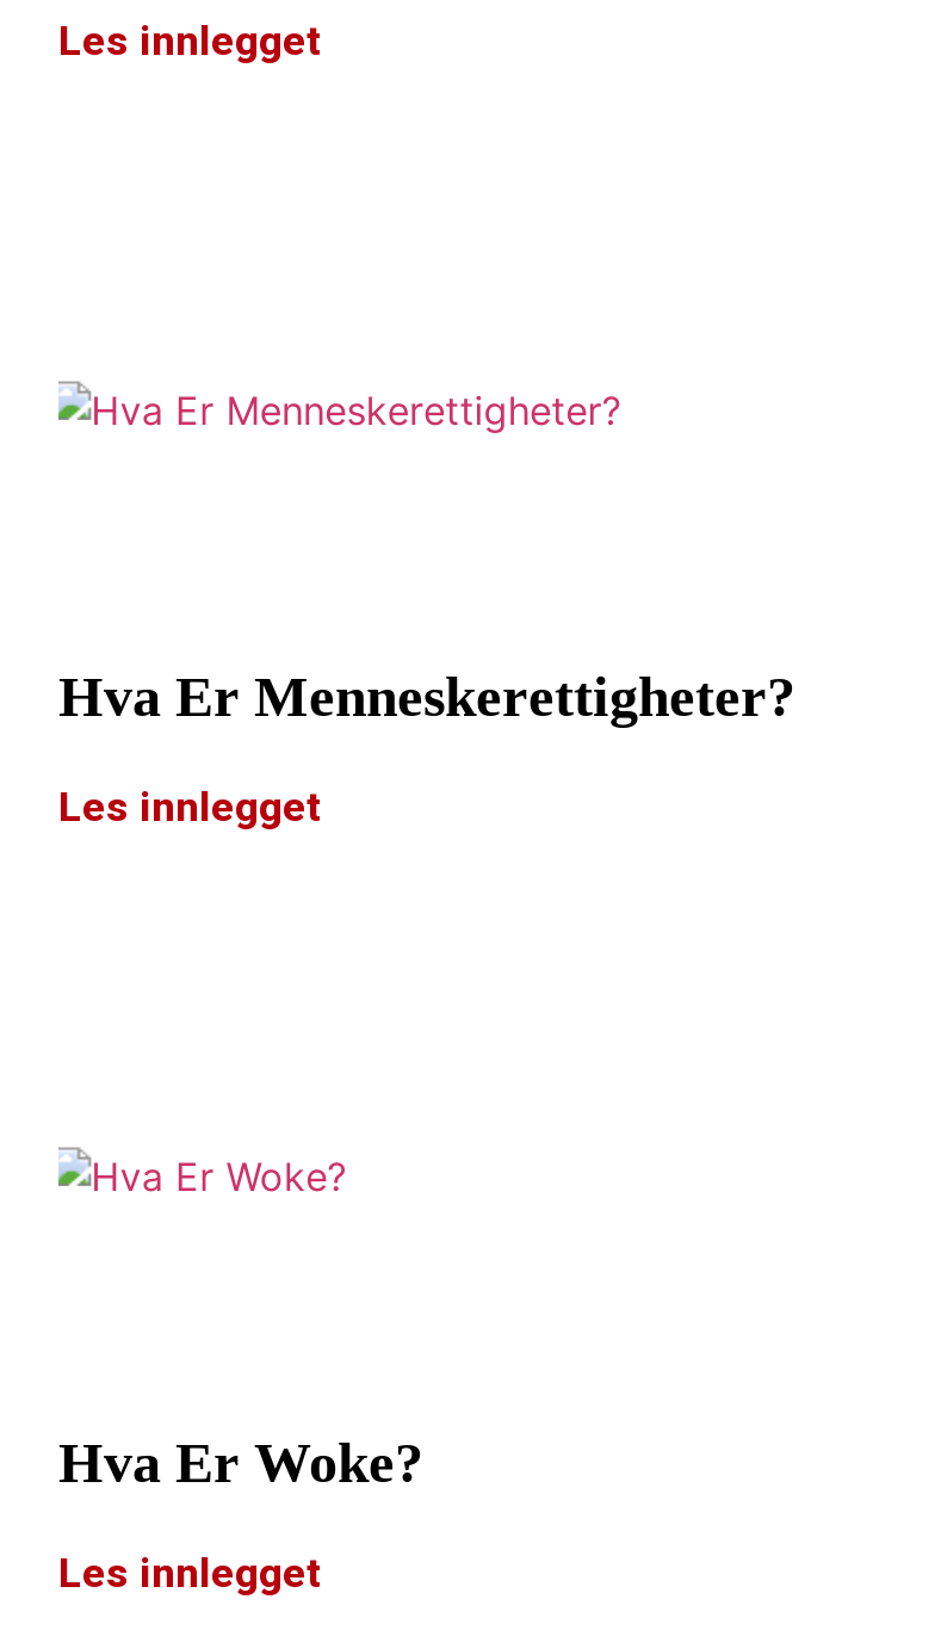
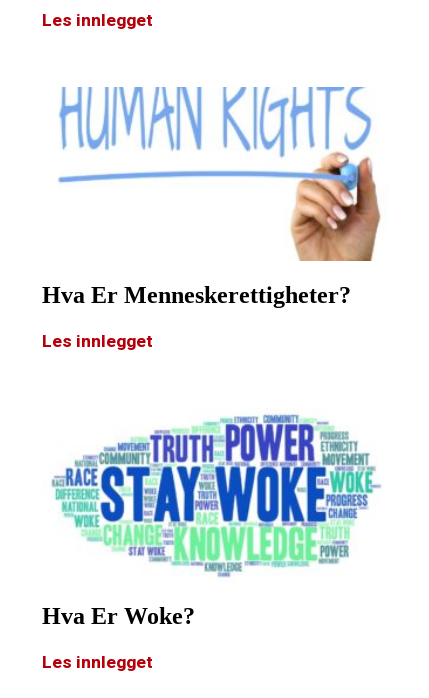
none -> [42,86,381,262] [image]
none -> [42,414,381,578] [image]

